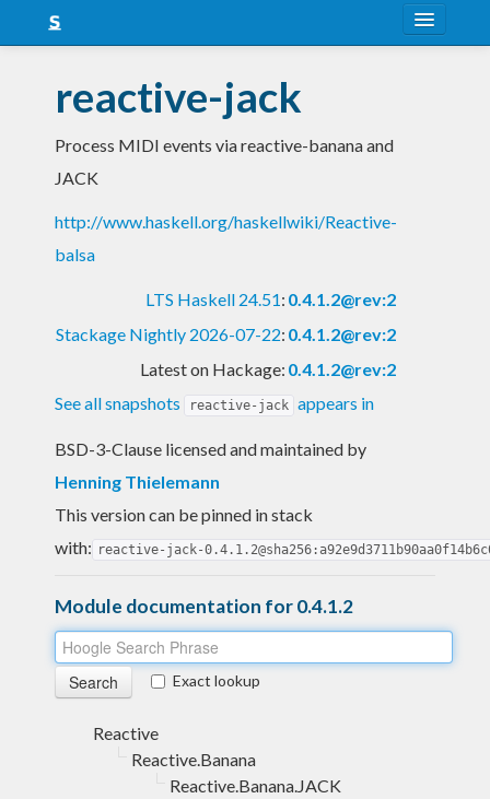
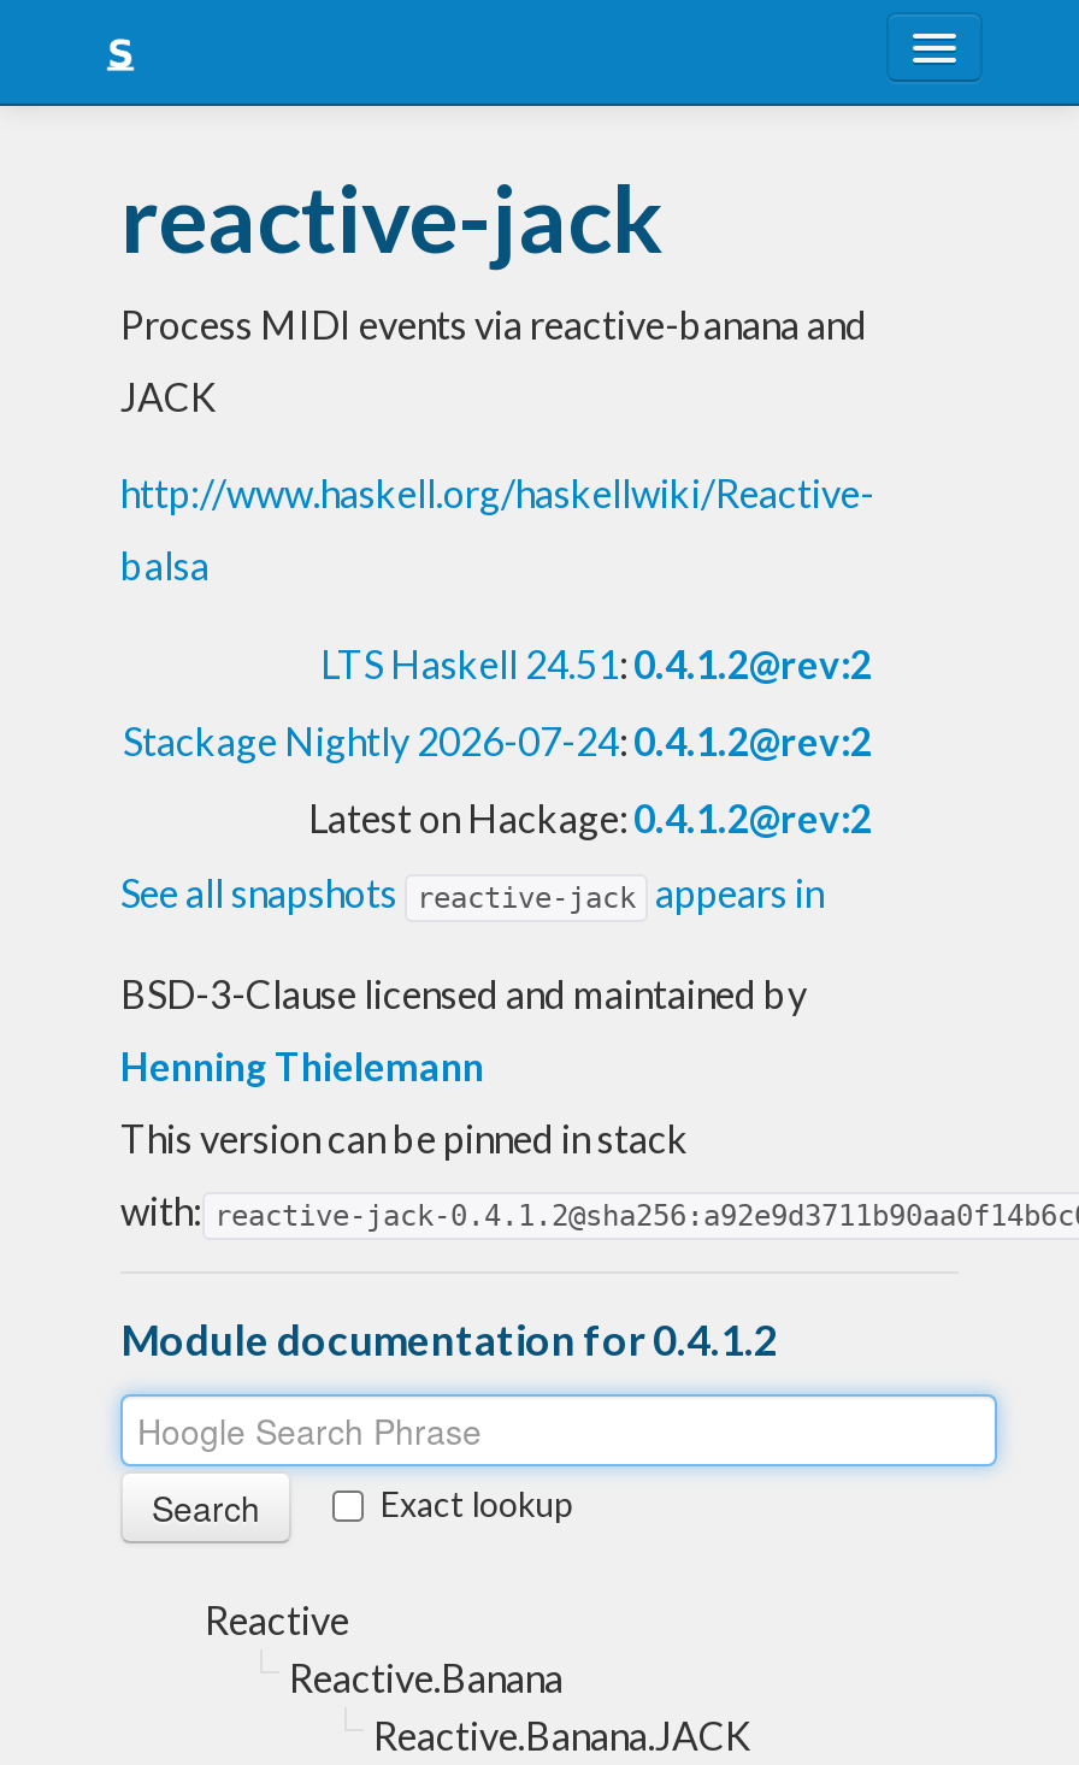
[56,323,396,344] Stackage Nightly 2026-07-22: 0.4.1.2@rev:2 -> [123,717,872,763] Stackage Nightly 2026-07-24: 0.4.1.2@rev:2

